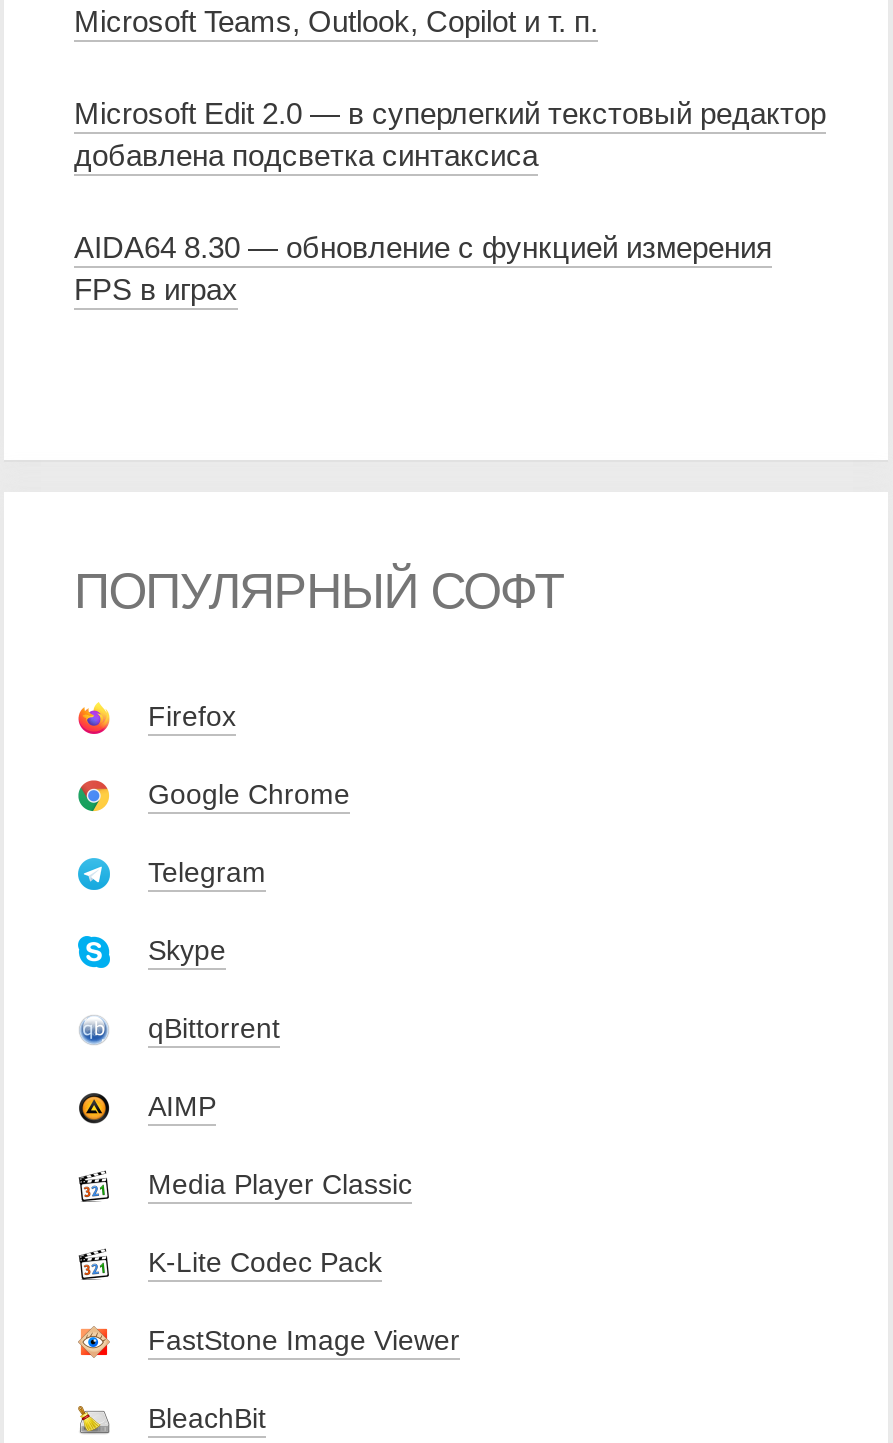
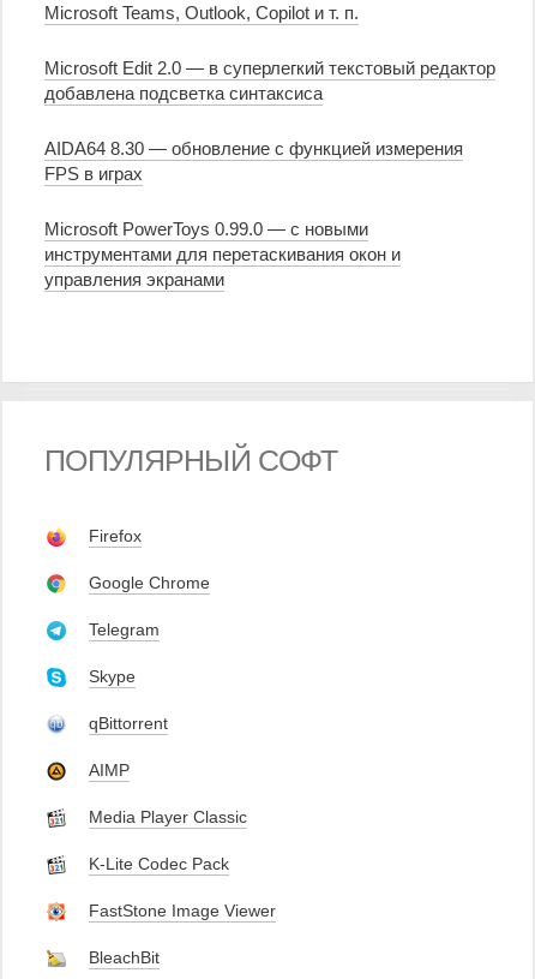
none -> [44,219,401,290] Microsoft PowerToys 0.99.0 — с новыми | инструментами для перетаскивания окон и | управления экранами

